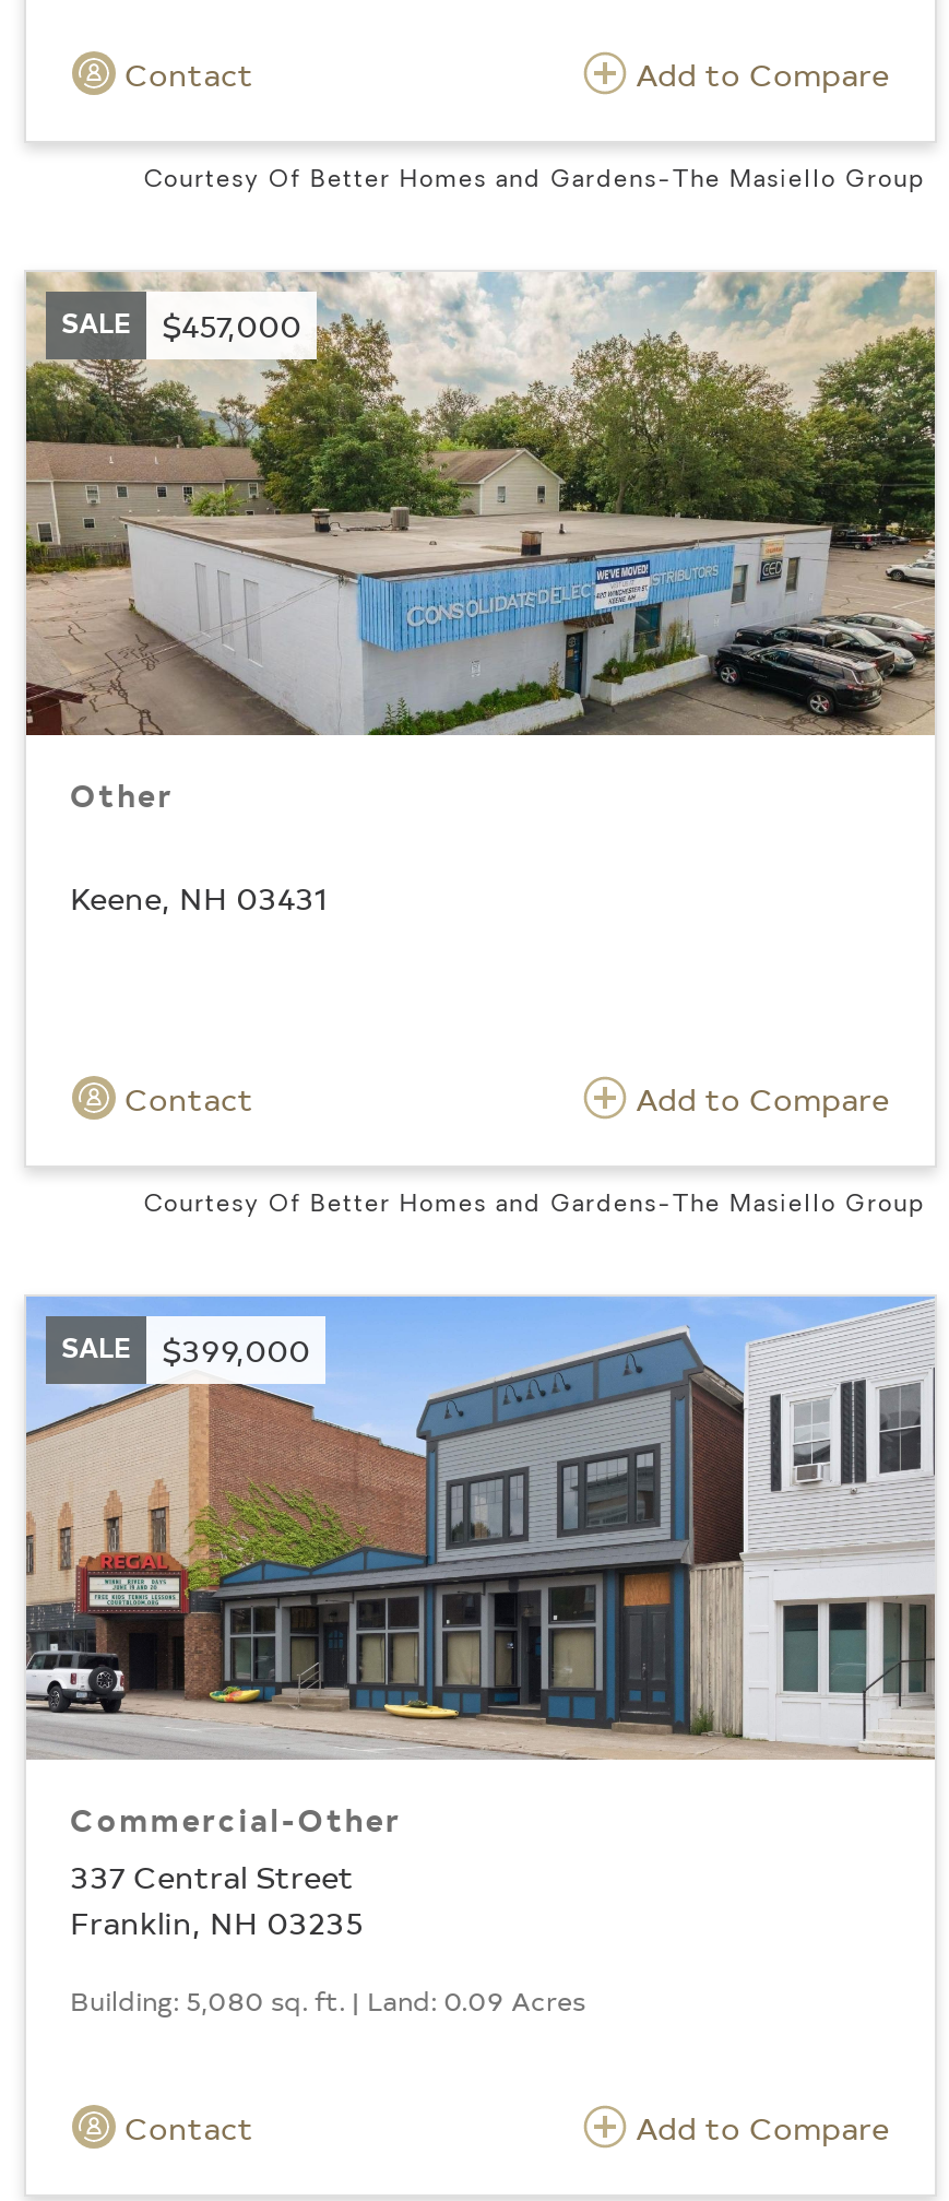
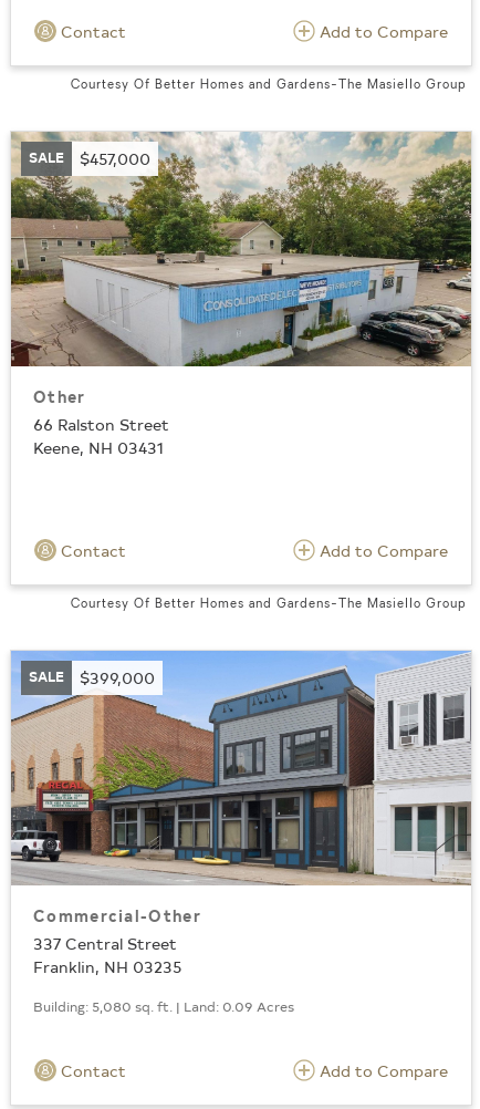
none -> [33,414,169,436] 66 Ralston Street

